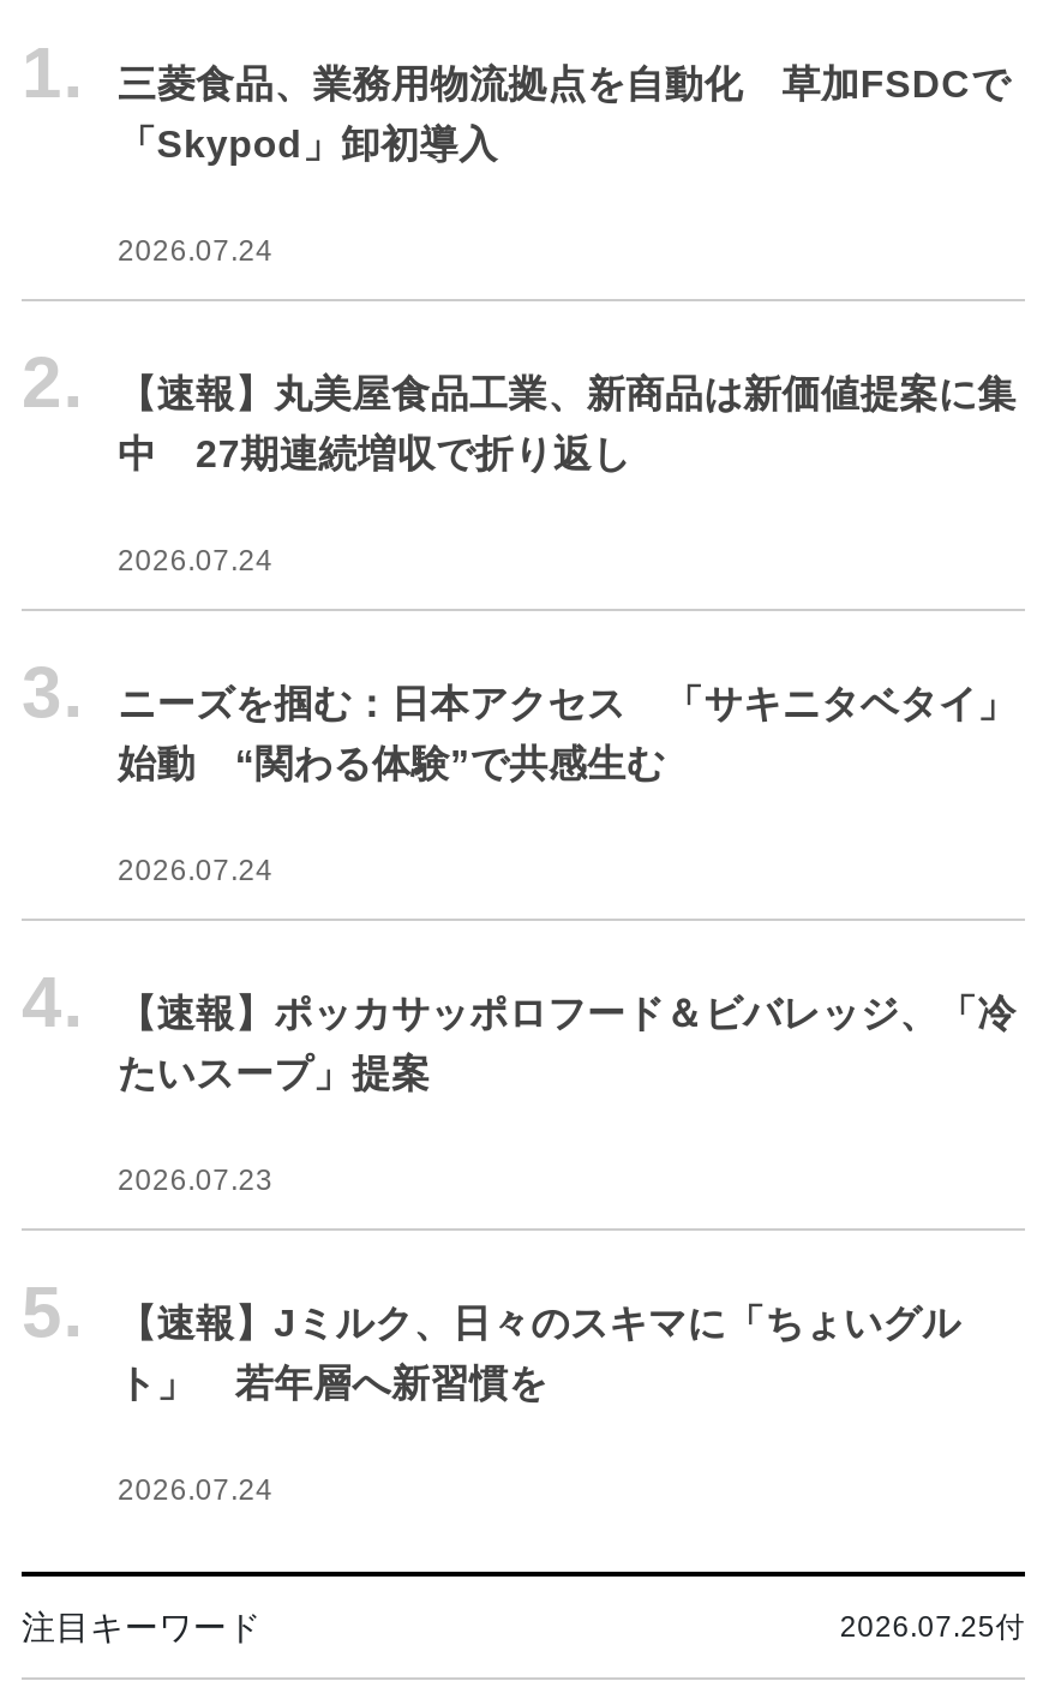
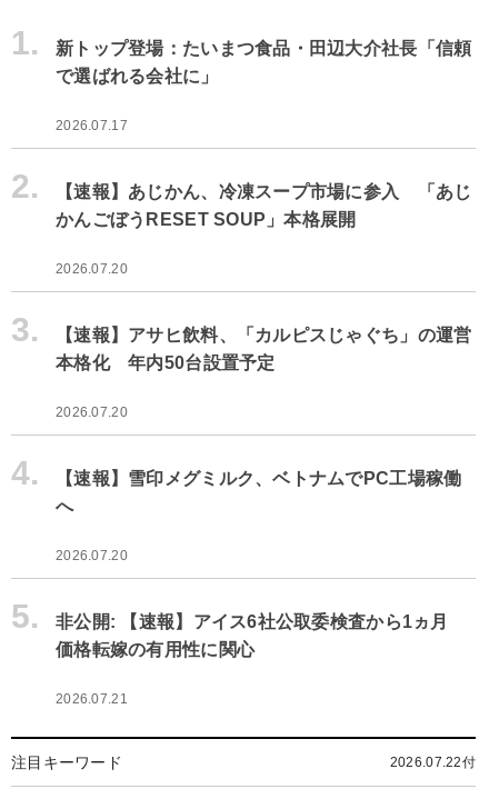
[118,64,1010,105] 三菱食品、業務用物流拠点を自動化 草加FSDCで -> [56,39,472,58] 新トップ登場：たいまつ食品・田辺大介社長「信頼
[118,124,498,165] 「Skypod」卸初導入 -> [56,67,218,86] で選ばれる会社に」
[118,235,273,268] 2026.07.24 -> [56,118,128,134] 2026.07.17
[118,374,1017,415] 【速報】丸美屋食品工業、新商品は新価値提案に集 -> [56,182,472,201] 【速報】あじかん、冷凍スープ市場に参入 「あじ
[118,434,631,475] 中 27期連続増収で折り返し -> [56,210,356,229] かんごぼうRESET SOUP」本格展開
[118,544,273,578] 2026.07.24 -> [56,261,128,277] 2026.07.20
[118,684,1017,725] ニーズを掴む：日本アクセス 「サキニタベタイ」 -> [56,326,472,345] 【速報】アサヒ飲料、「カルピスじゃぐち」の運営
[118,744,665,785] 始動 “関わる体験”で共感生む -> [56,354,275,372] 本格化 年内50台設置予定
[118,854,273,888] 2026.07.24 -> [56,405,128,420] 2026.07.20
[118,993,1017,1034] 【速報】ポッカサッポロフード＆ビバレッジ、「冷 -> [56,469,462,488] 【速報】雪印メグミルク、ベトナムでPC工場稼働
[118,1054,430,1094] たいスープ」提案 -> [56,497,74,516] へ
[118,1164,273,1198] 2026.07.23 -> [56,548,128,564] 2026.07.20
[118,1303,961,1344] 【速報】Jミルク、日々のスキマに「ちょいグル -> [56,613,467,631] 非公開: 【速報】アイス6社公取委検査から1ヵ月
[118,1363,548,1404] ト」 若年層へ新習慣を -> [56,640,255,659] 価格転嫁の有用性に関心
[118,1474,273,1507] 2026.07.24 -> [56,691,128,707] 2026.07.21
[840,1611,1025,1644] 2026.07.25付 -> [390,755,476,770] 2026.07.22付

